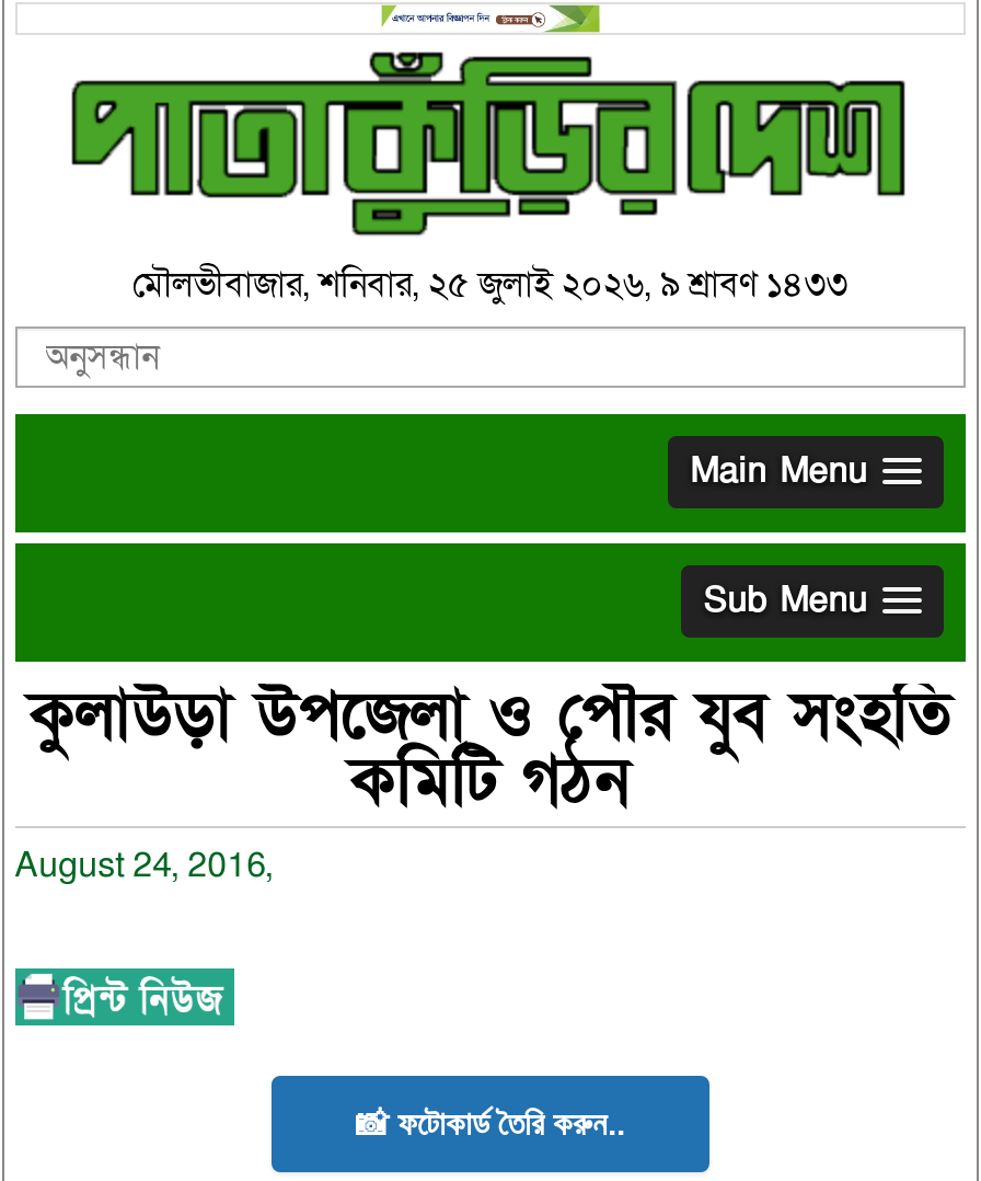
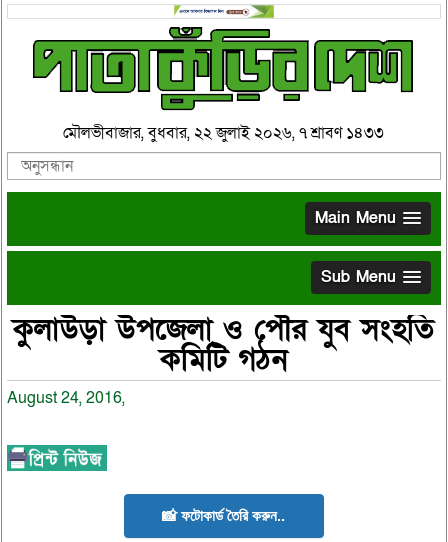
[132,260,849,308] মৌলভীবাজার, শনিবার, ২৫ জুলাই ২০২৬, ৯ শ্রাবণ ১৪৩৩ -> [63,121,384,143] মৌলভীবাজার, বুধবার, ২২ জুলাই ২০২৬, ৭ শ্রাবণ ১৪৩৩

